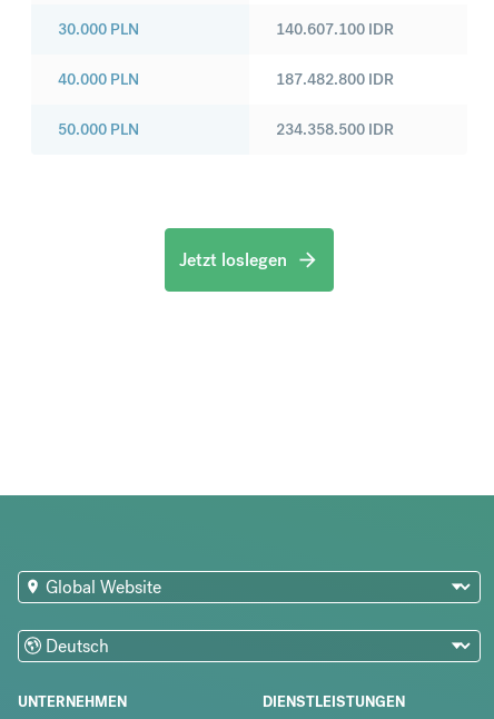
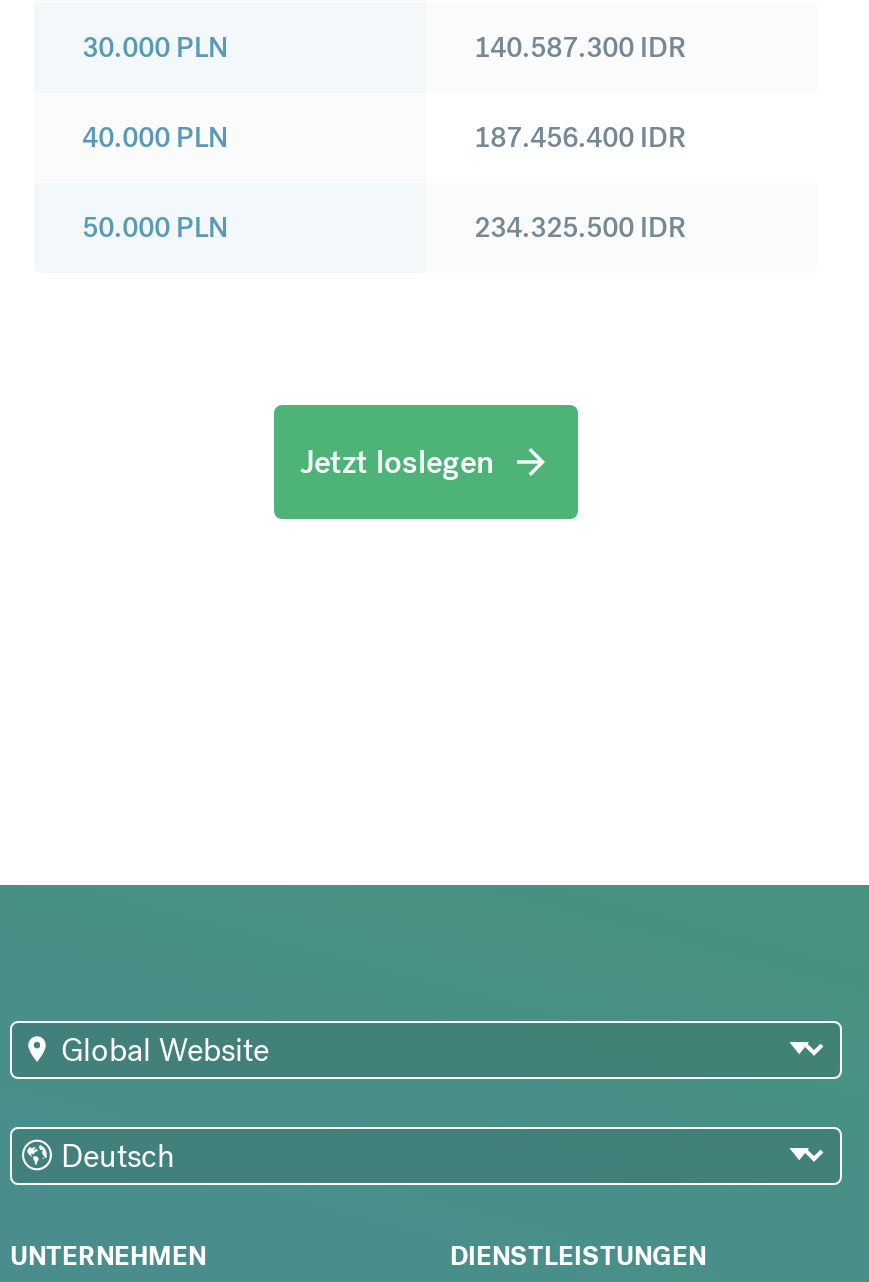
[276,19,394,39] 140.607.100 IDR -> [474,29,686,65] 140.587.300 IDR
[276,69,394,89] 187.482.800 IDR -> [474,119,686,155] 187.456.400 IDR
[276,119,394,139] 234.358.500 IDR -> [474,209,686,245] 234.325.500 IDR

